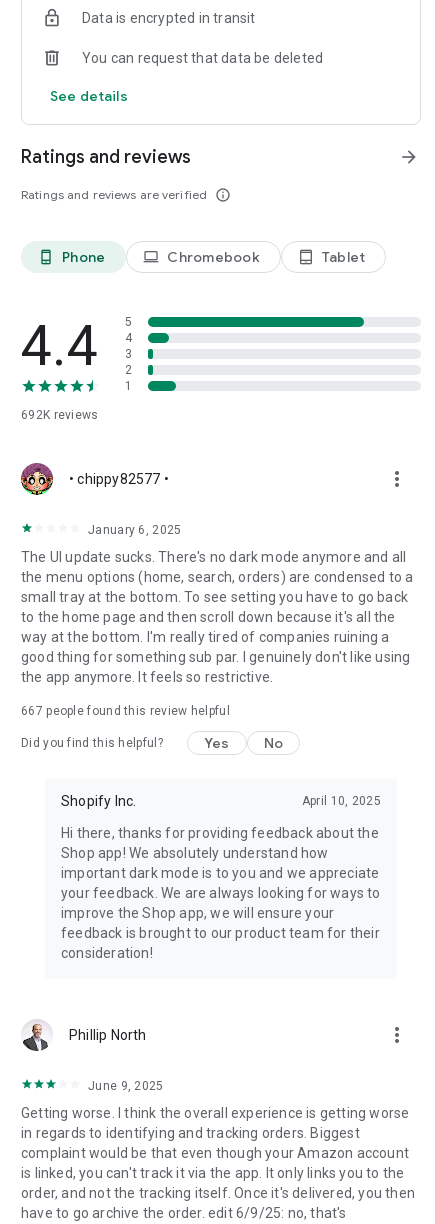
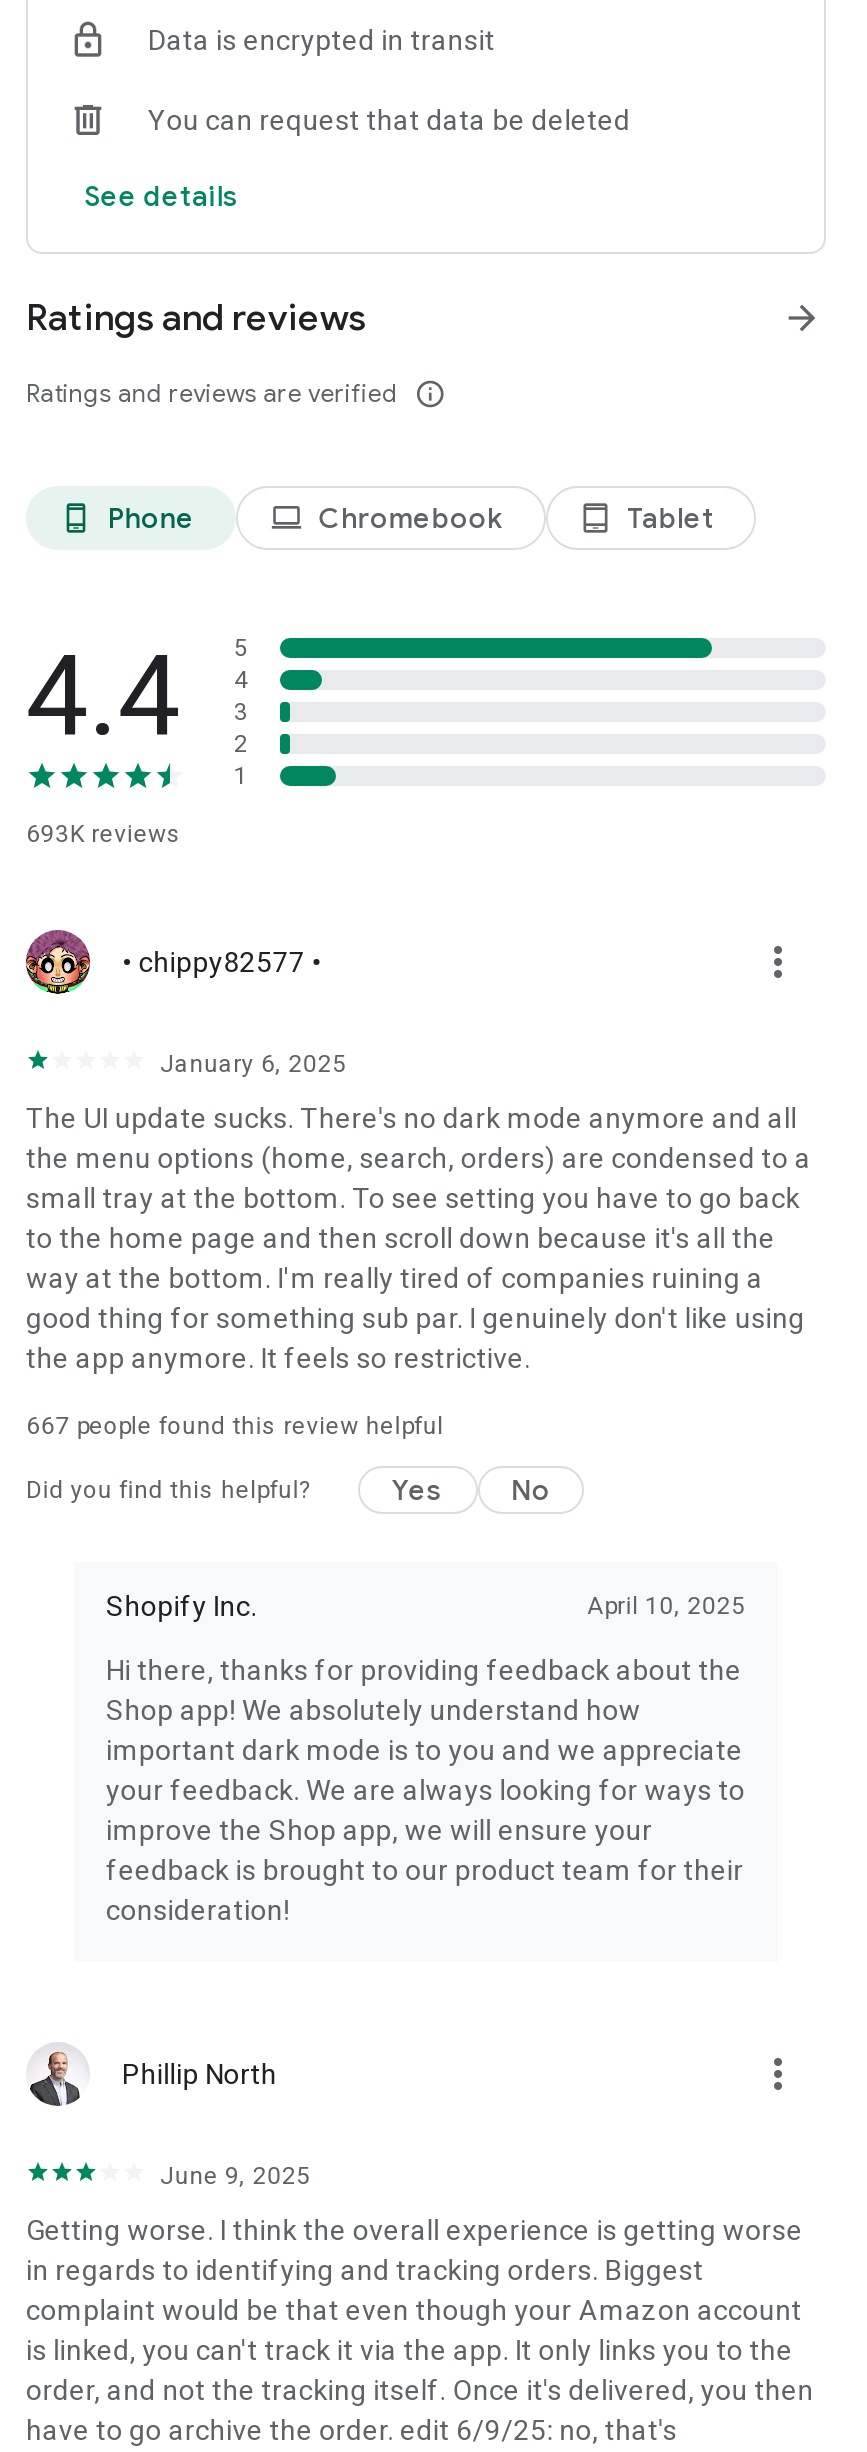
[21,408,99,422] 692K reviews -> [26,820,181,848] 693K reviews

